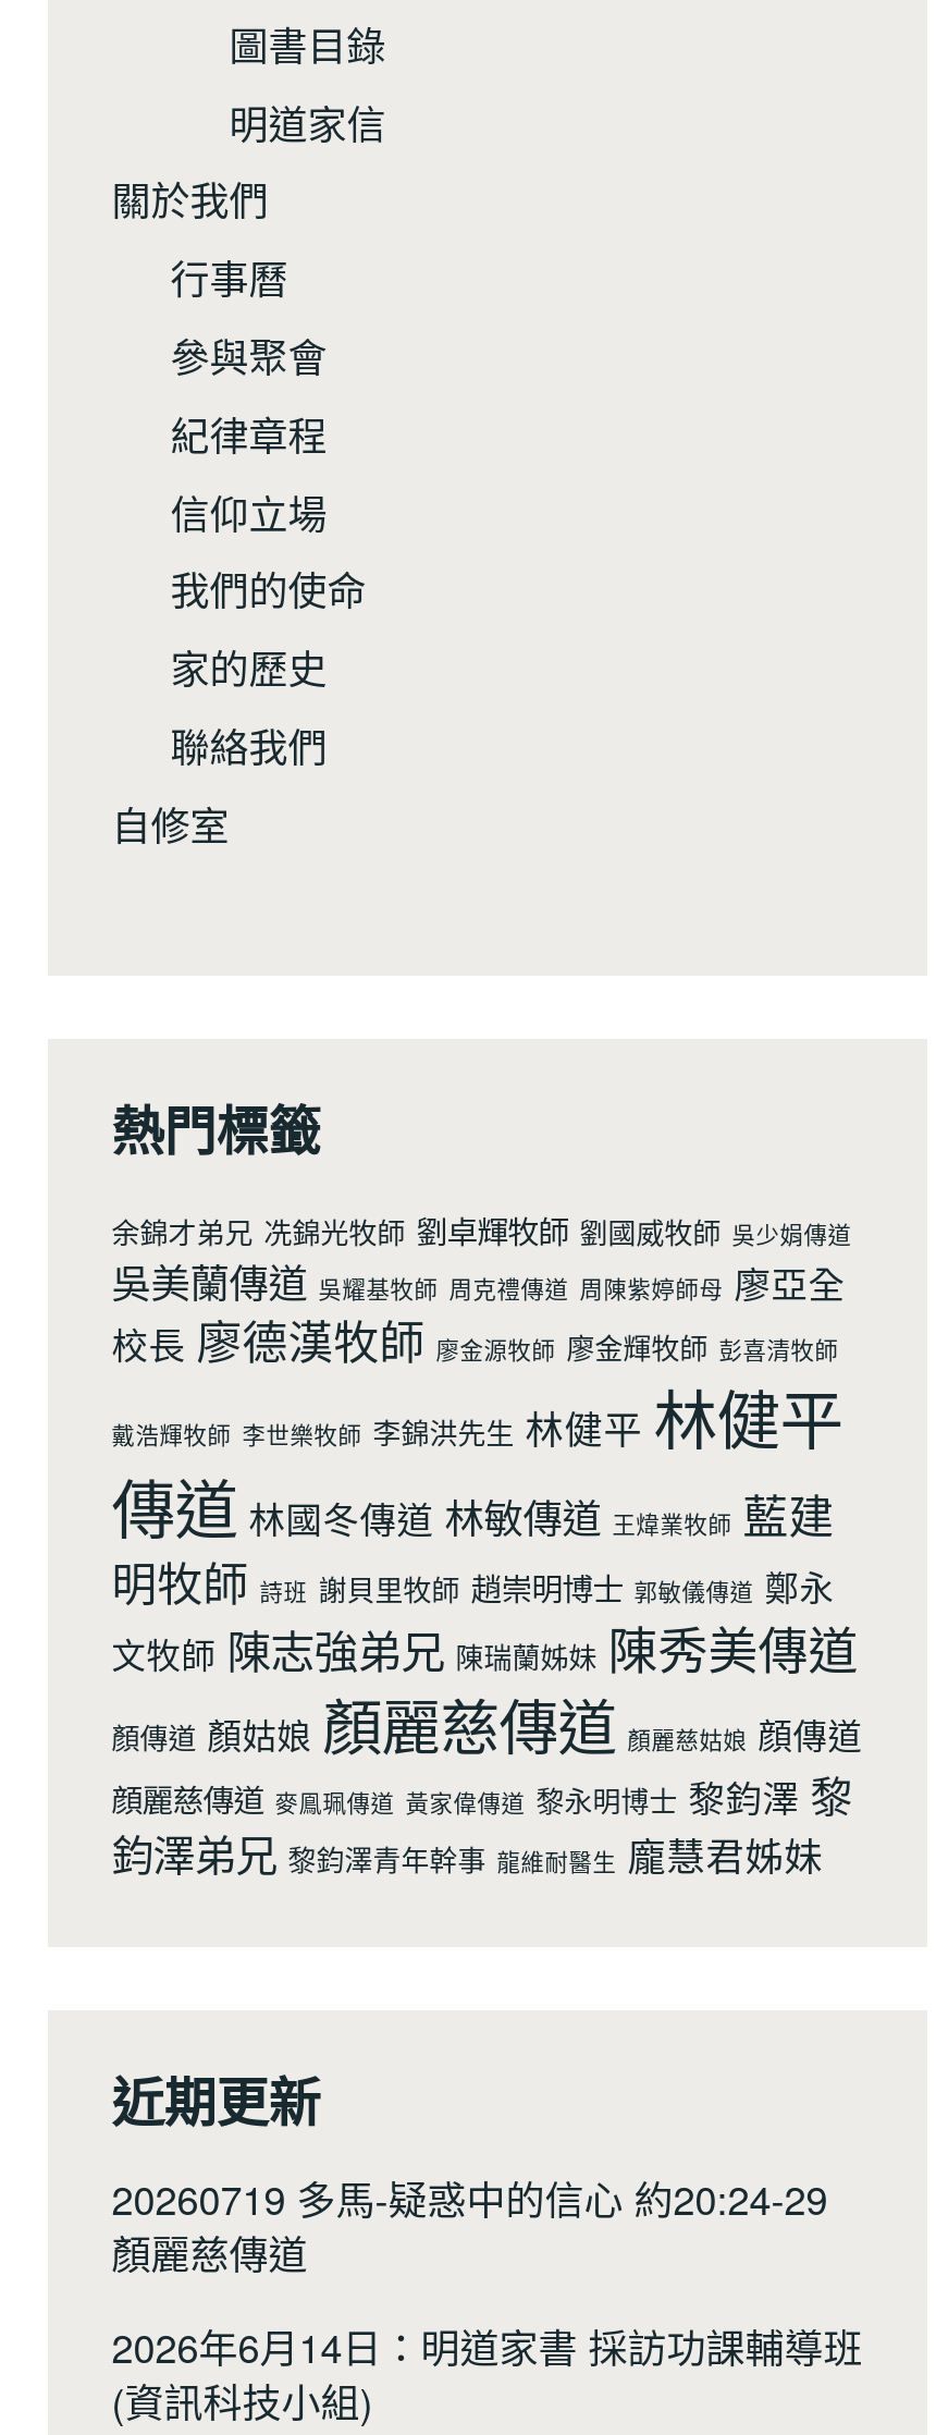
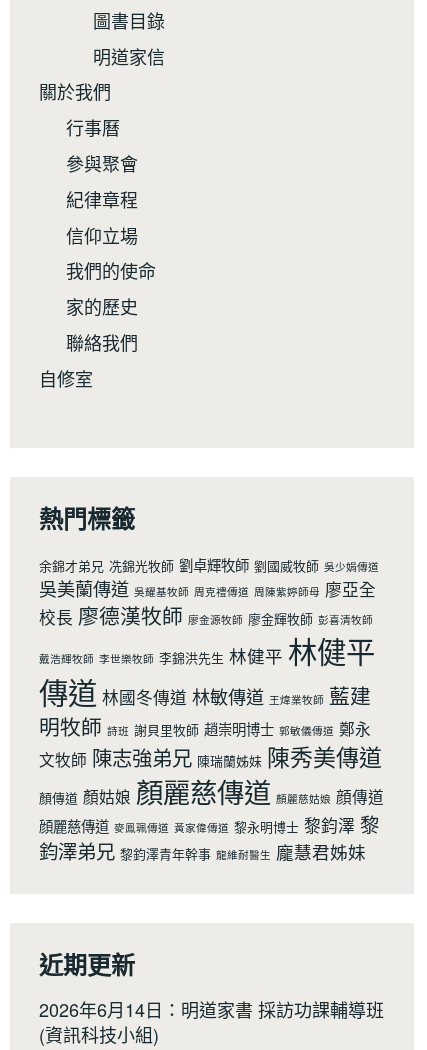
[111,2169,828,2280] 20260719 多馬-疑惑中的信心 約20:24-29 | 顏麗慈傳道 -> none

